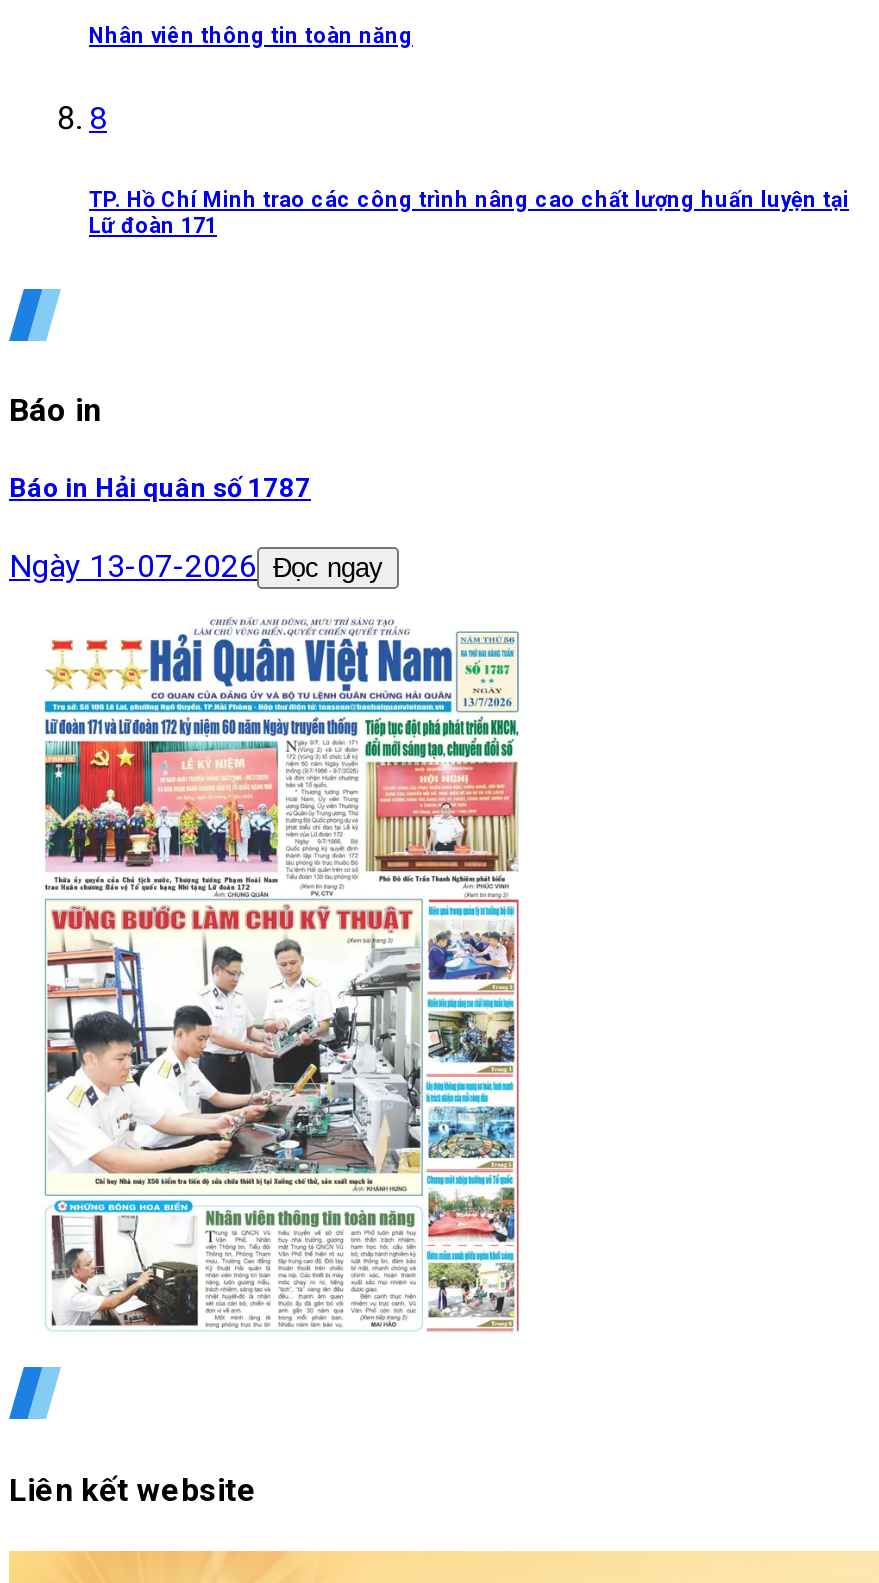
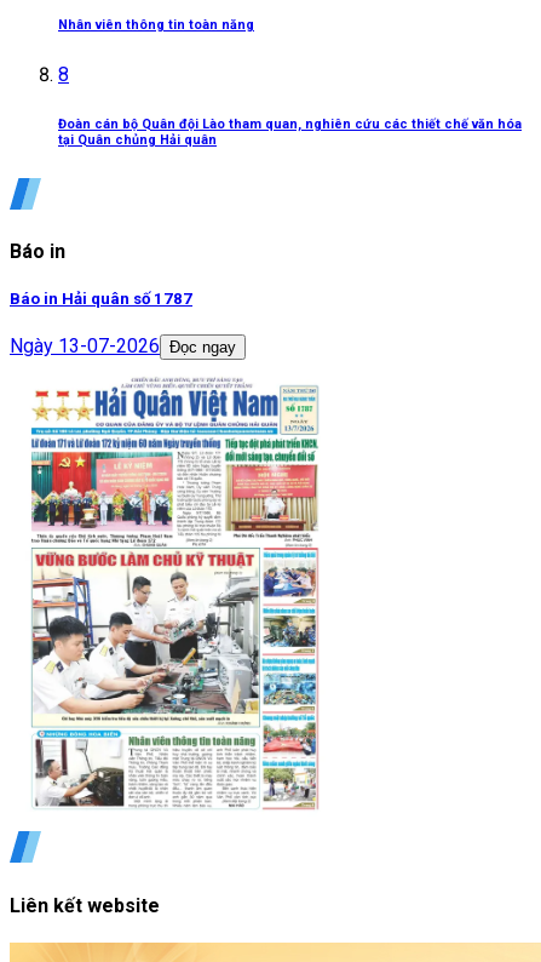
[89,187,849,239] TP. Hồ Chí Minh trao các công trình nâng cao chất lượng huấn luyện tại | Lữ đoàn 171 -> [58,116,522,148] Đoàn cán bộ Quân đội Lào tham quan, nghiên cứu các thiết chế văn hóa | tại Quân chủng Hải quân

